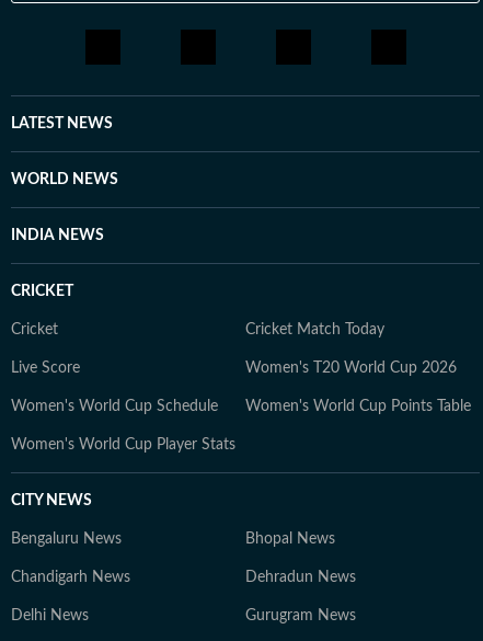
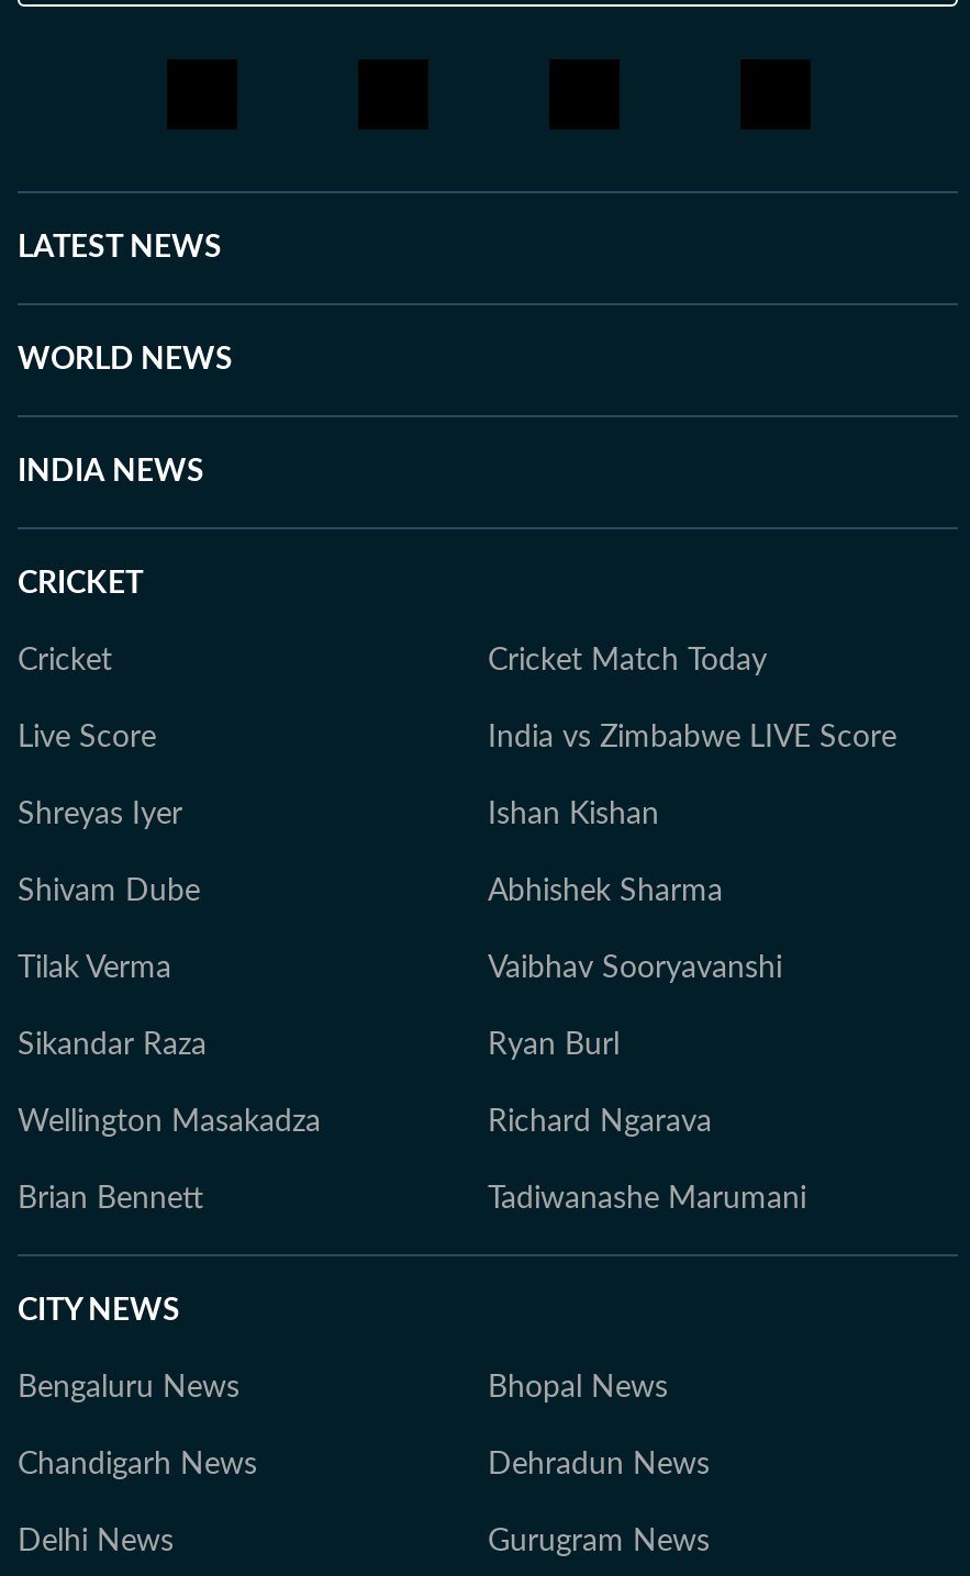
[11,360,471,453] Women's T20 World Cup 2026 | Women's World Cup Schedule | Women's World Cup Points Table | Women's World Cup Player Stats -> [18,723,896,1215] India vs Zimbabwe LIVE Score | Shreyas Iyer | Ishan Kishan | Shivam Dube | Abhishek Sharma | Tilak Verma | Vaibhav Sooryavanshi | Sikandar Raza | Ryan Burl | Wellington Masakadza | Richard Ngarava | Brian Bennett | Tadiwanashe Marumani

